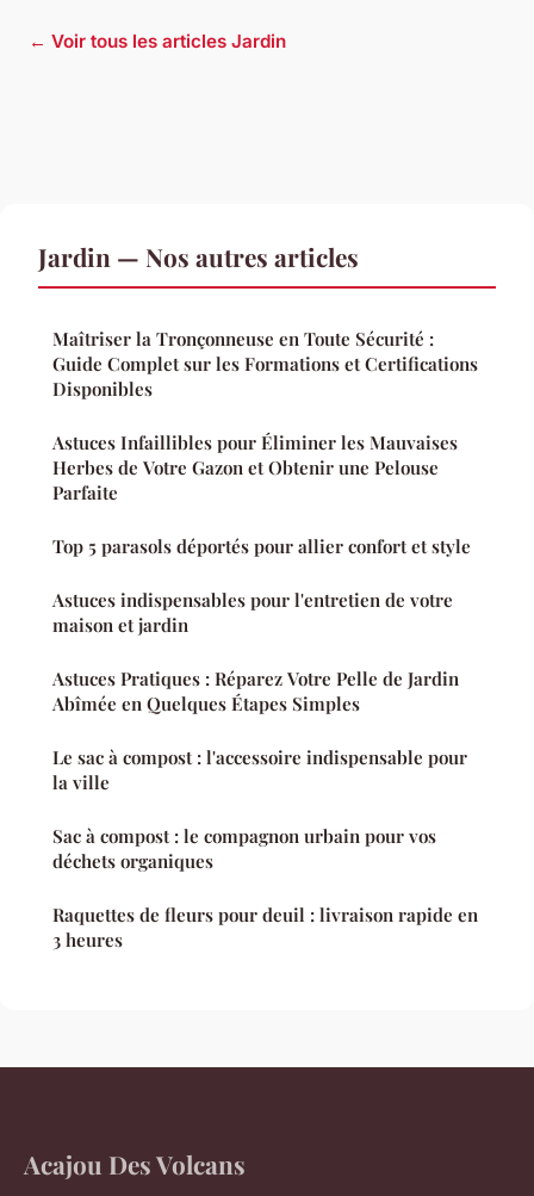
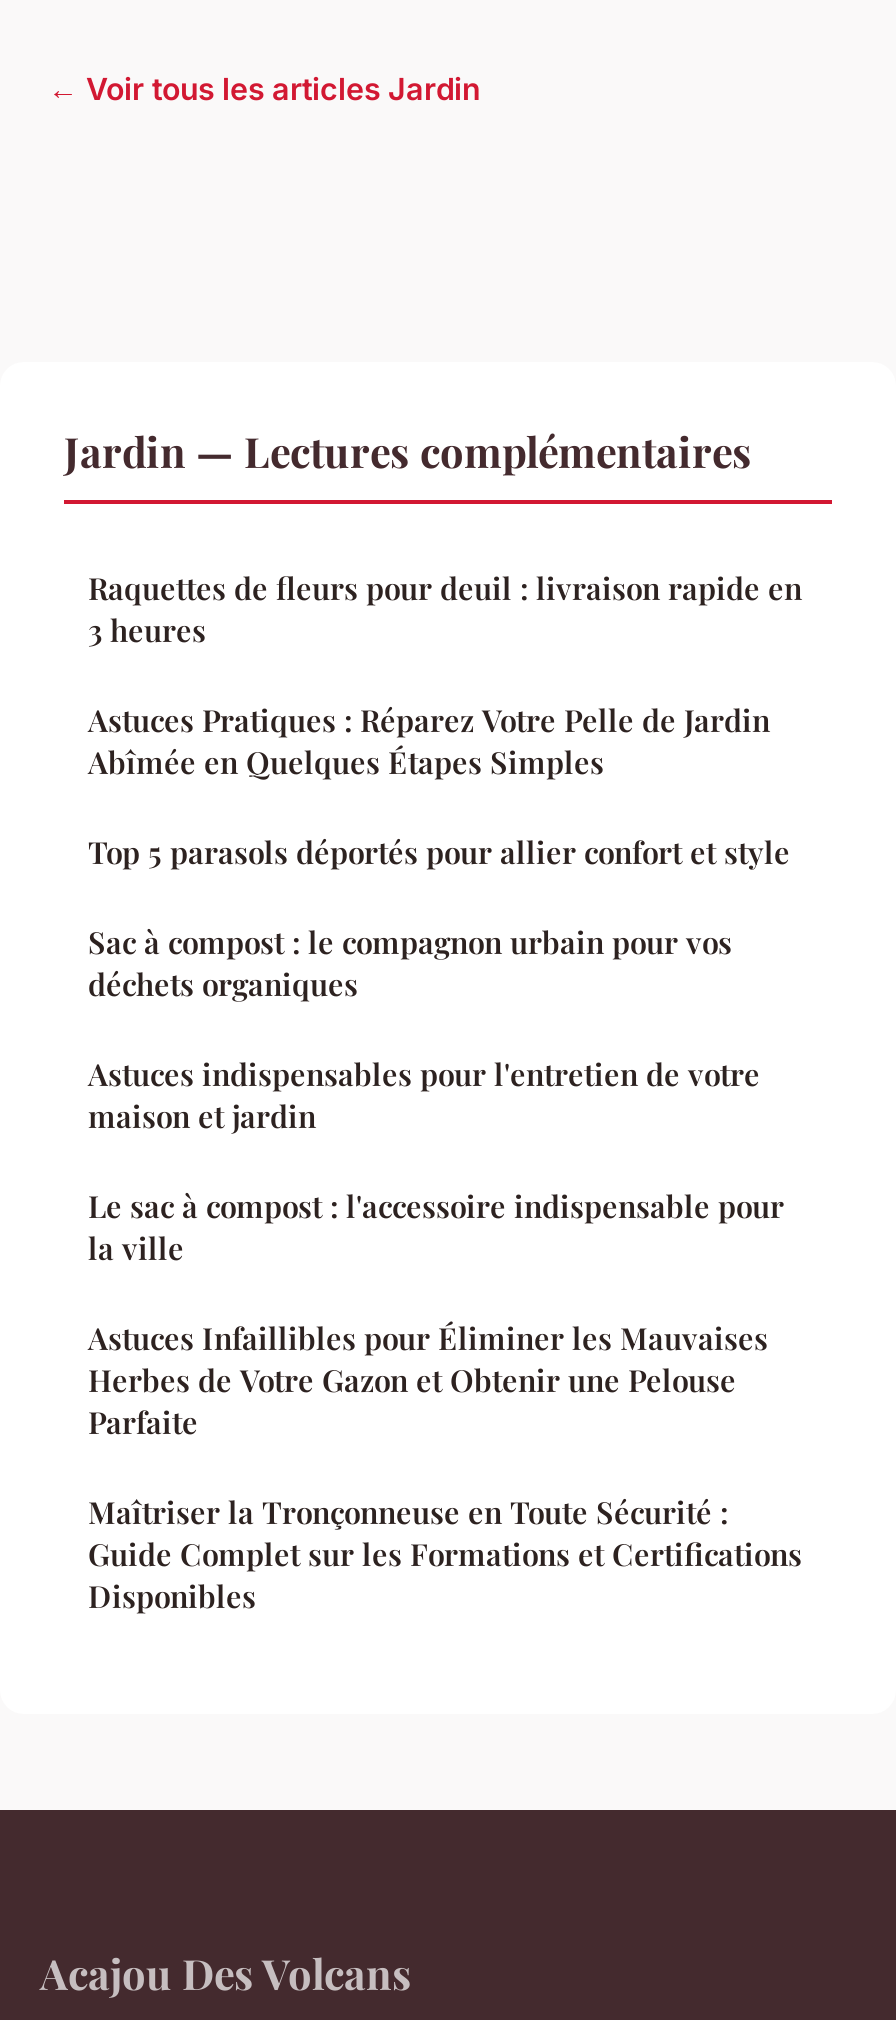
[38,240,359,274] Jardin — Nos autres articles -> [64,423,752,479] Jardin — Lectures complémentaires
moved [52,327,478,401] -> [88,1493,802,1617]: Maîtriser la Tronçonneuse en Toute Sécurité : | Guide Complet sur les Formations et Certifications | Disponibles
moved [52,431,478,952] -> [88,569,802,1443]: Astuces Infaillibles pour Éliminer les Mauvaises | Herbes de Votre Gazon et Obtenir une Pelouse | Parfaite | ... | Raquettes de fleurs pour deuil : livraison rapide en | 3 heures

